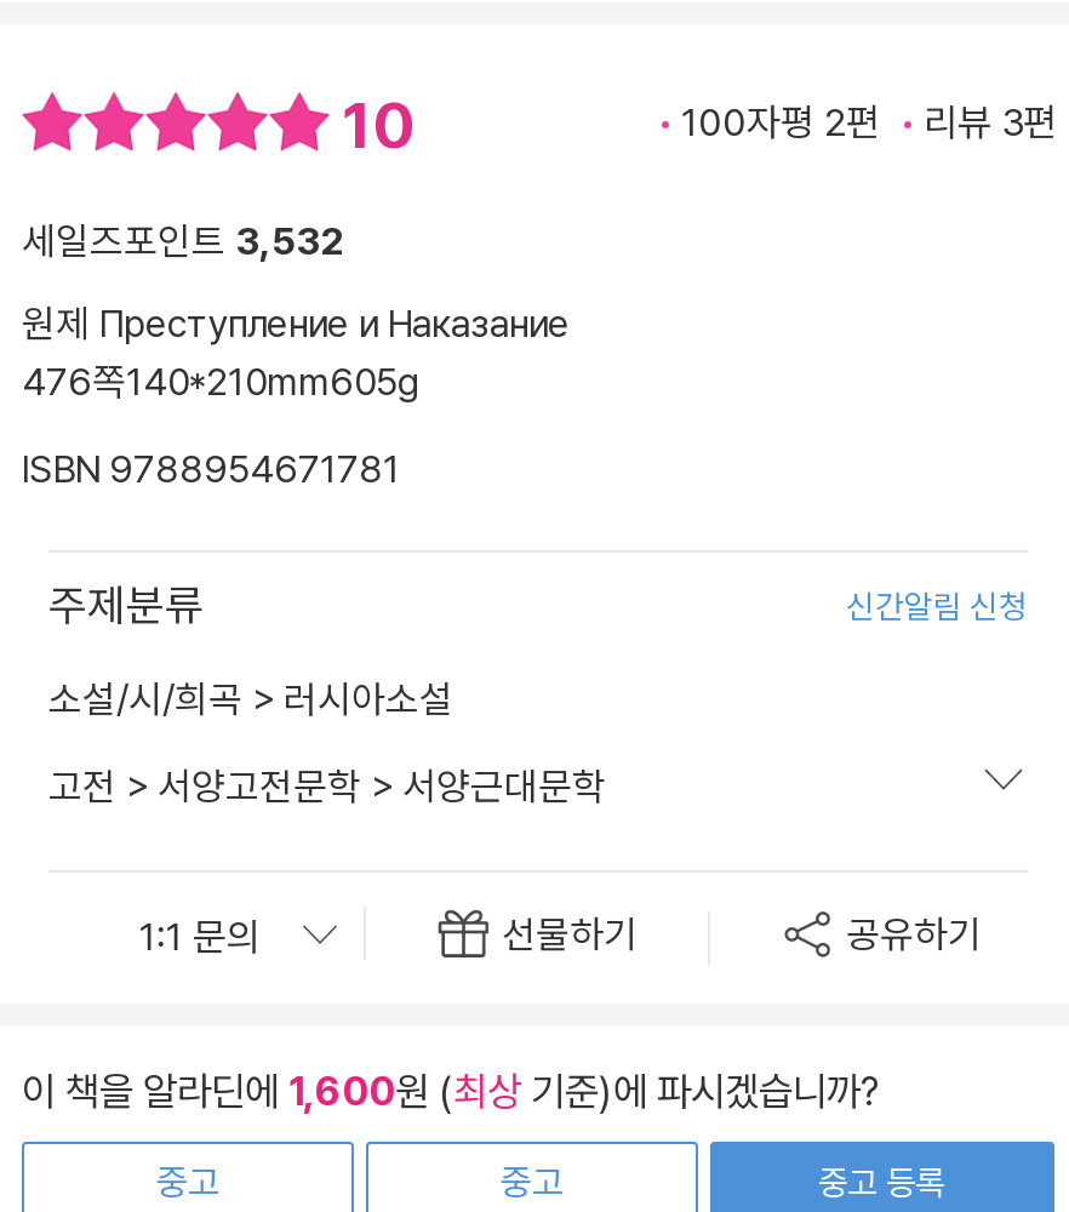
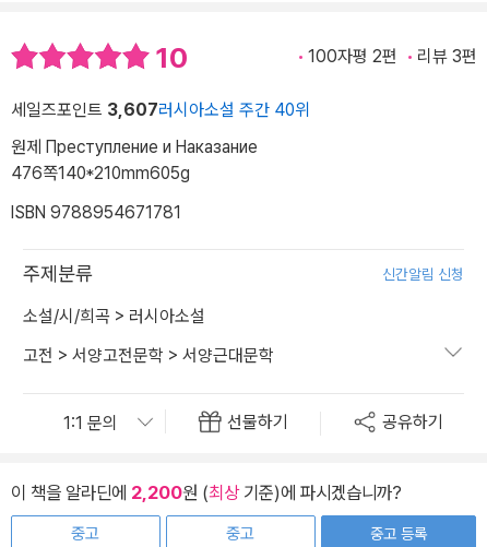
[22,217,344,263] 세일즈포인트 3,532 -> [11,99,310,120] 세일즈포인트 3,607러시아소설 주간 40위
[22,1066,882,1114] 이 책을 알라딘에 1,600원 (최상 기준)에 파시겠습니까? -> [11,481,402,503] 이 책을 알라딘에 2,200원 (최상 기준)에 파시겠습니까?

